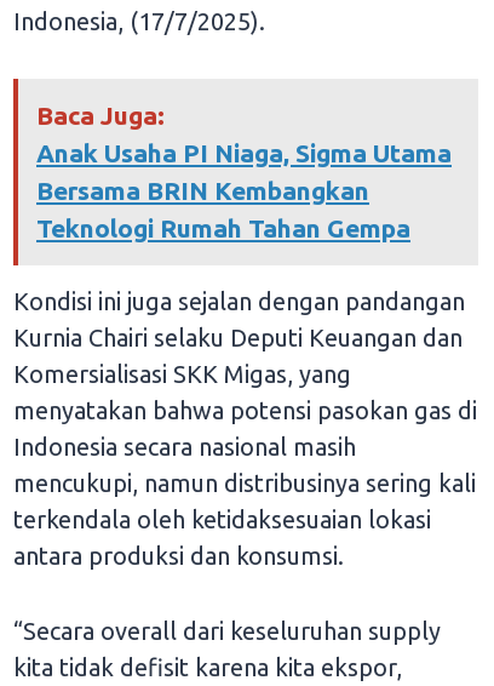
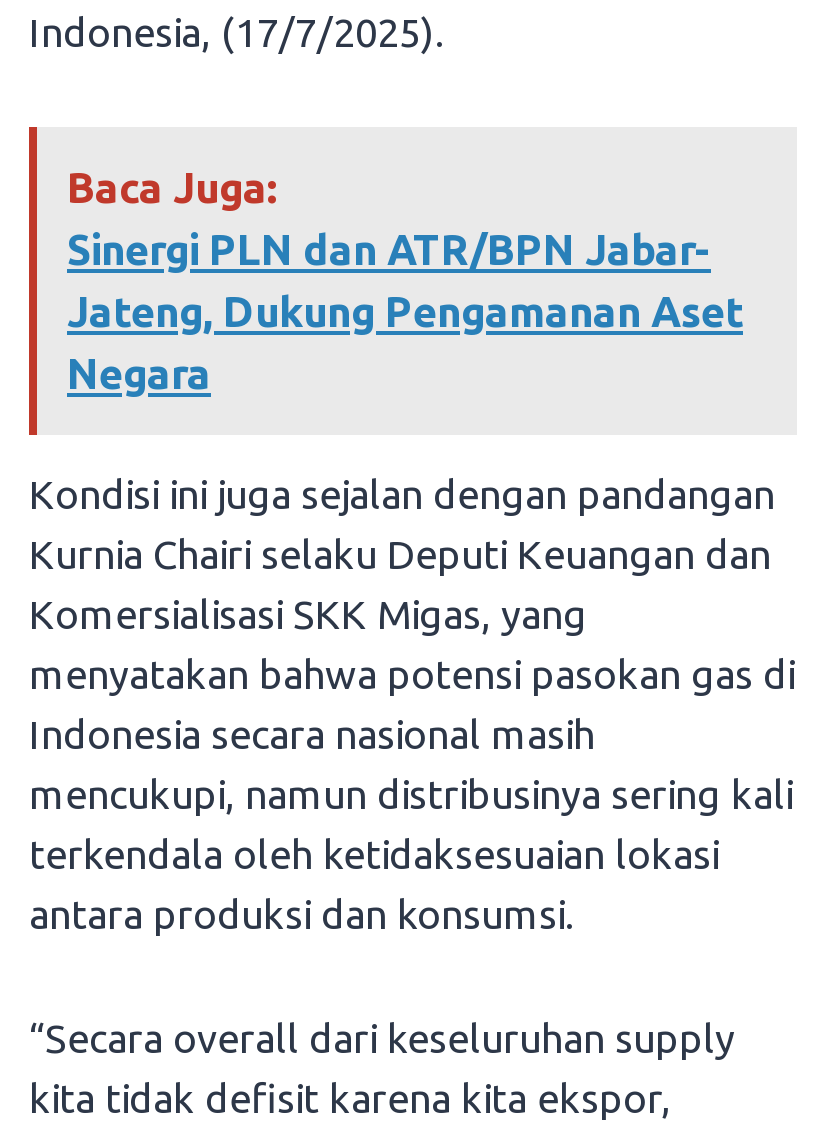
[36,138,452,242] Anak Usaha PI Niaga, Sigma Utama | Bersama BRIN Kembangkan | Teknologi Rumah Tahan Gempa -> [67,225,743,397] Sinergi PLN dan ATR/BPN Jabar- | Jateng, Dukung Pengamanan Aset | Negara

